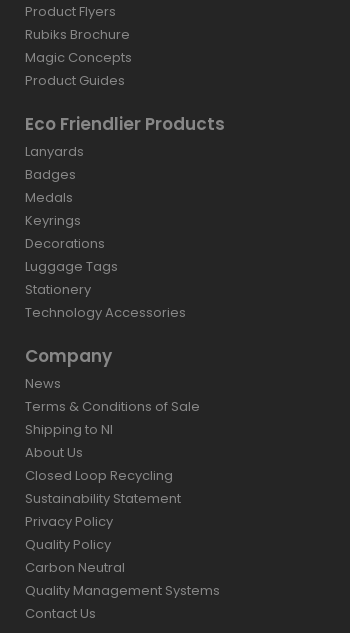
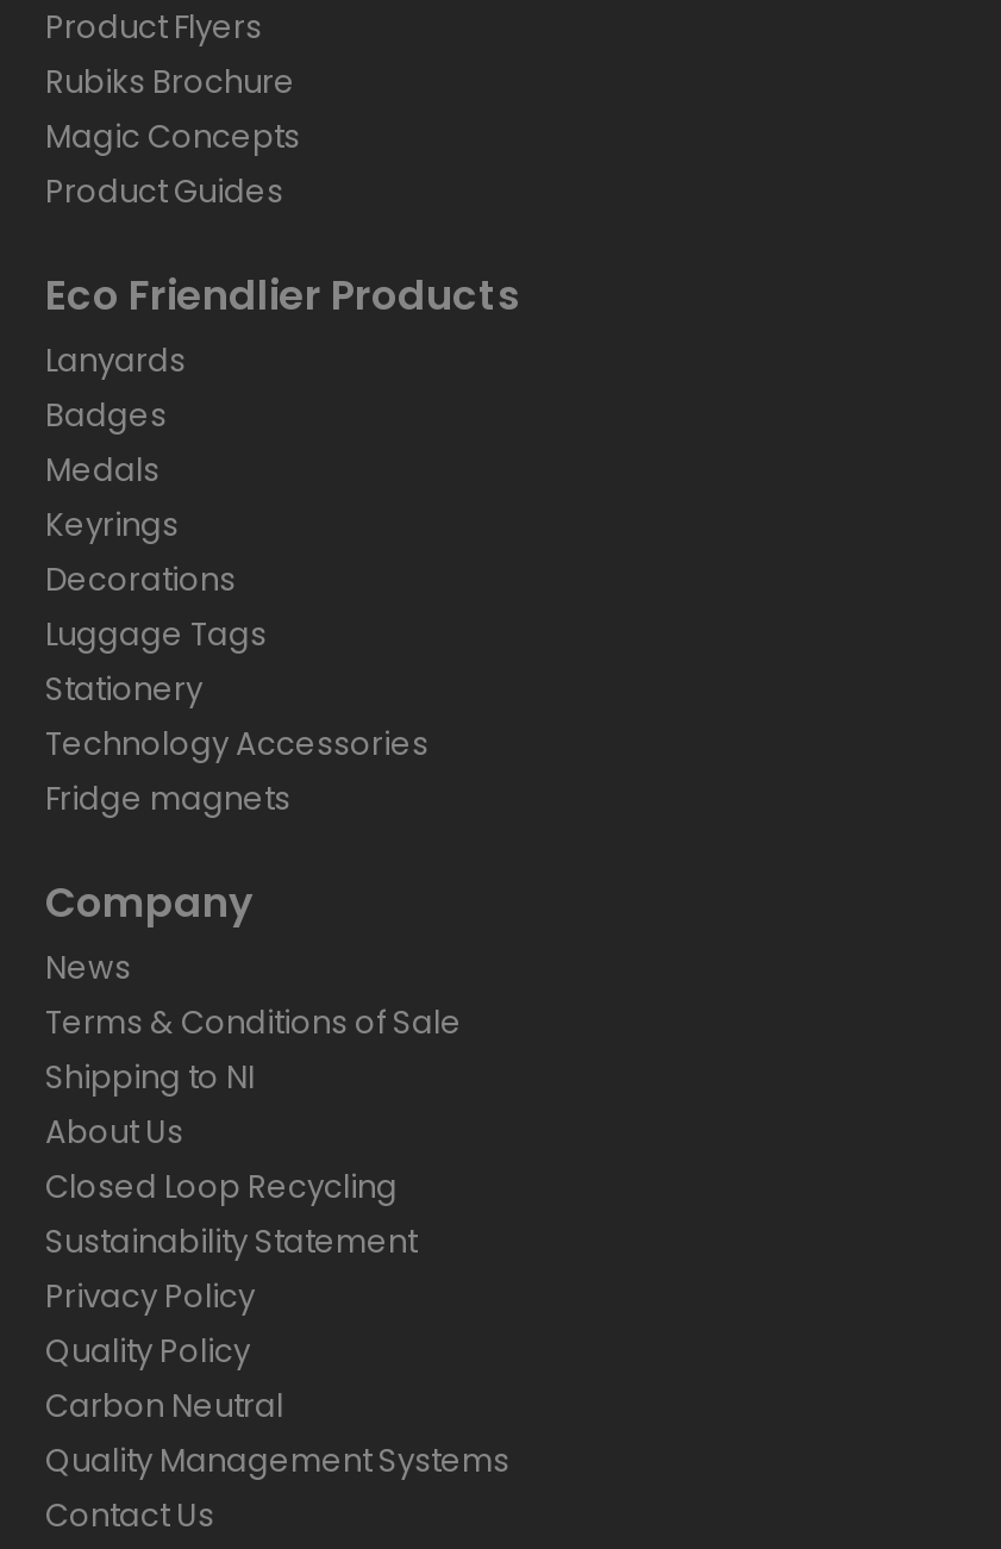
none -> [45,776,290,822] Fridge magnets

